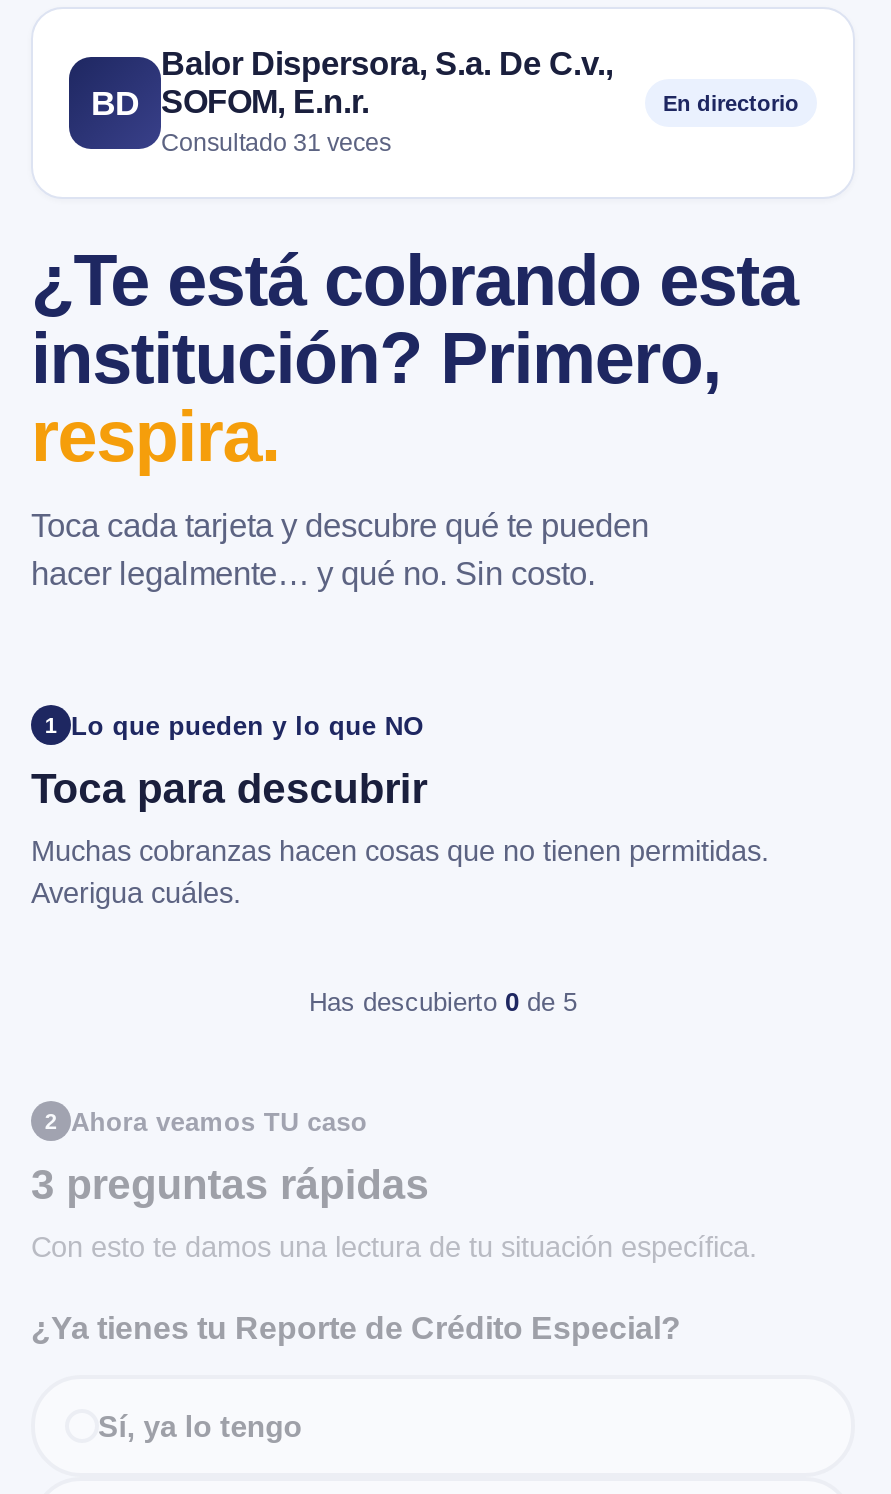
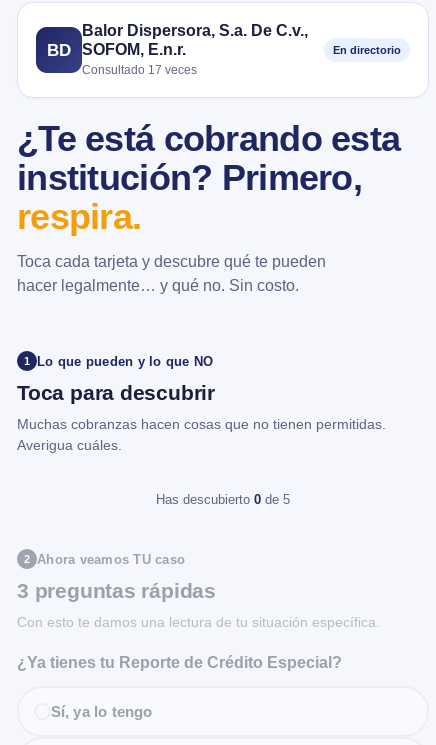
[161,130,391,158] Consultado 31 veces -> [82,63,197,77] Consultado 17 veces

